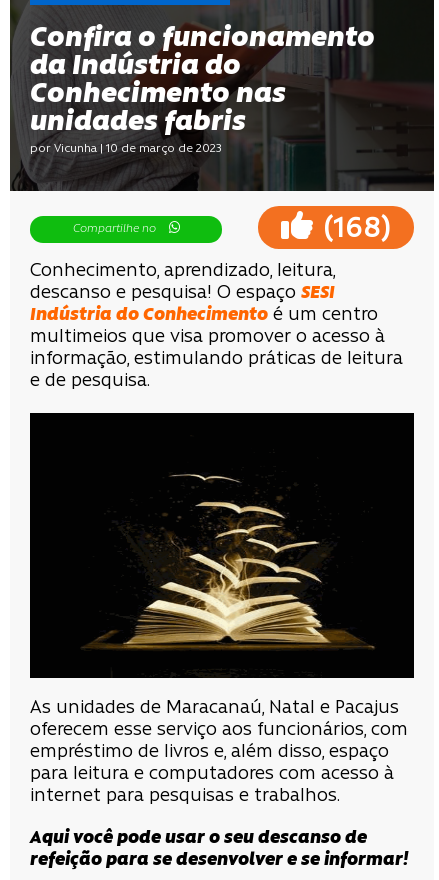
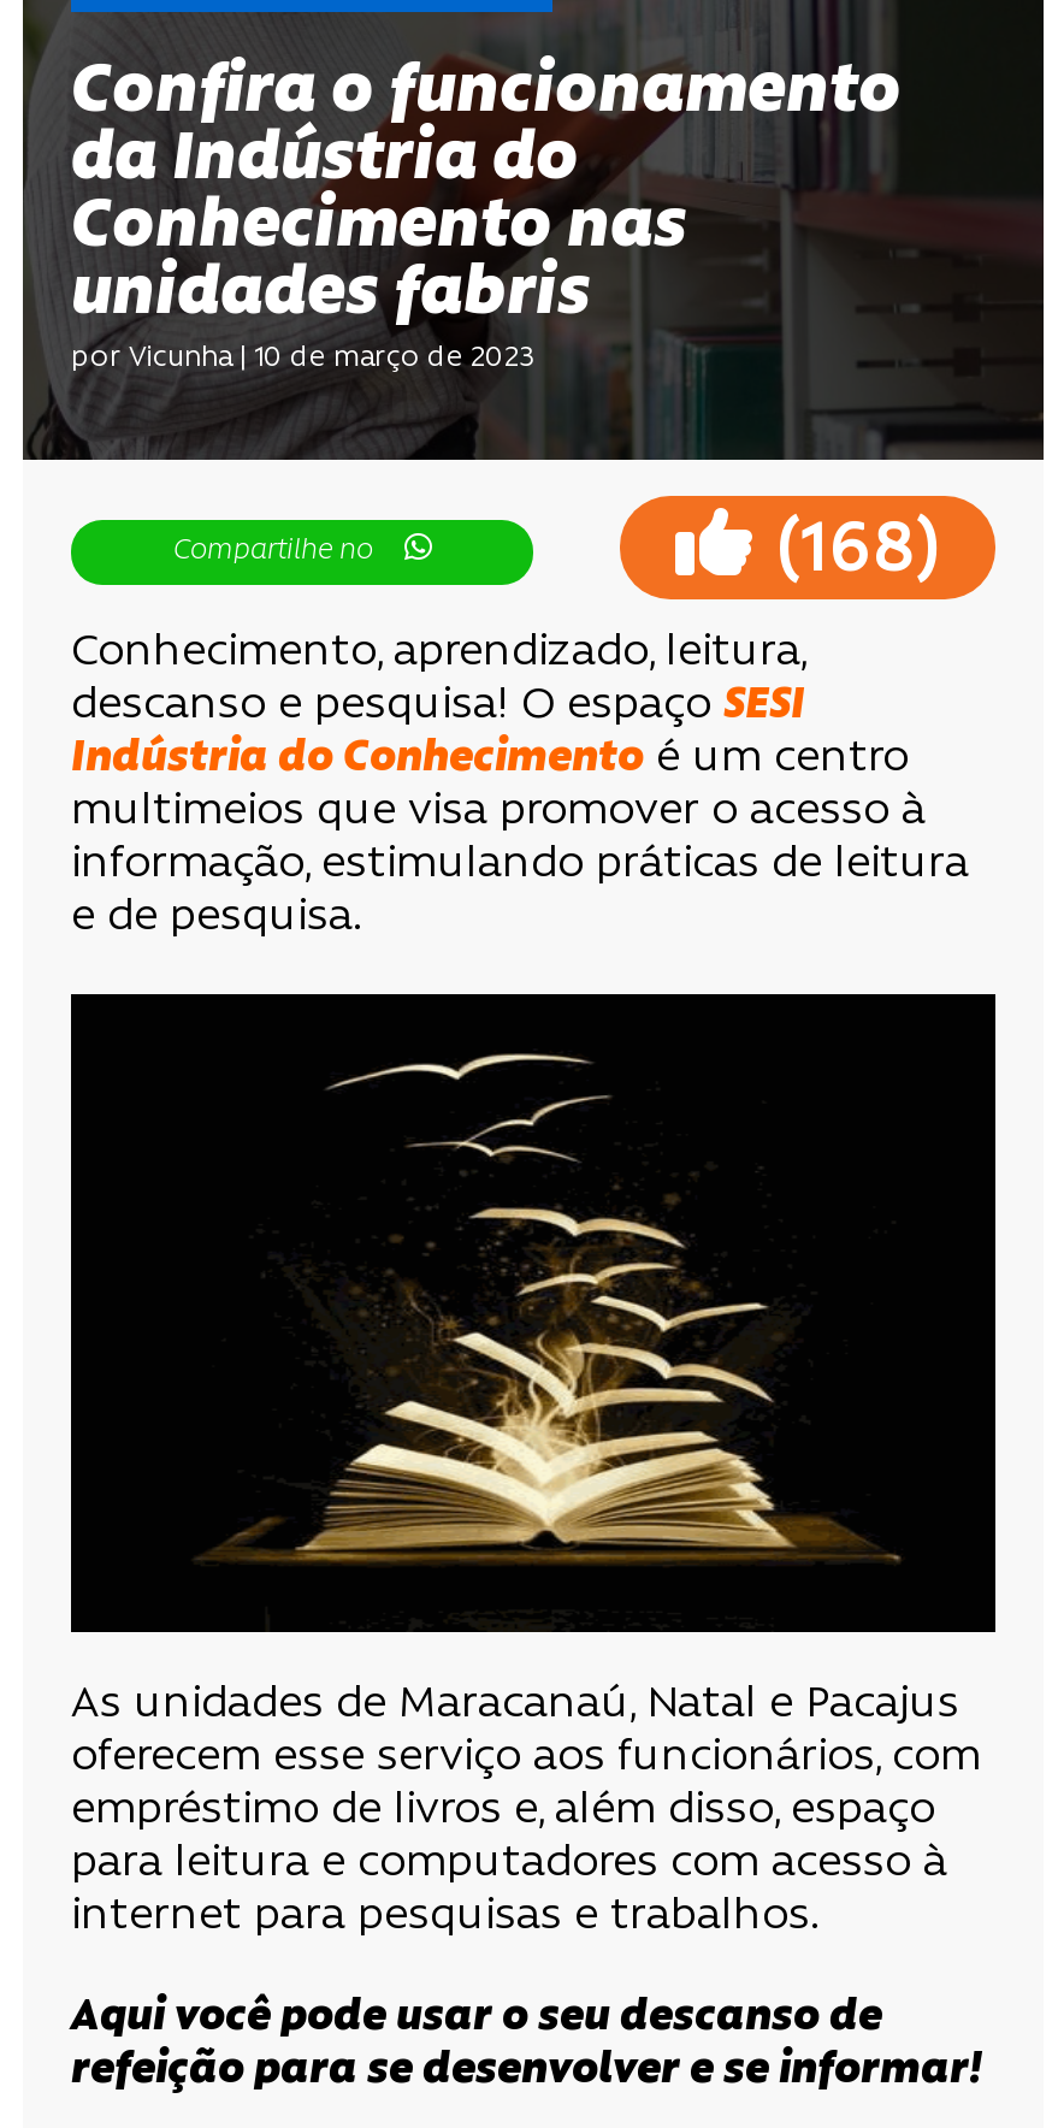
none -> [329,1052,610,1139] [image]

